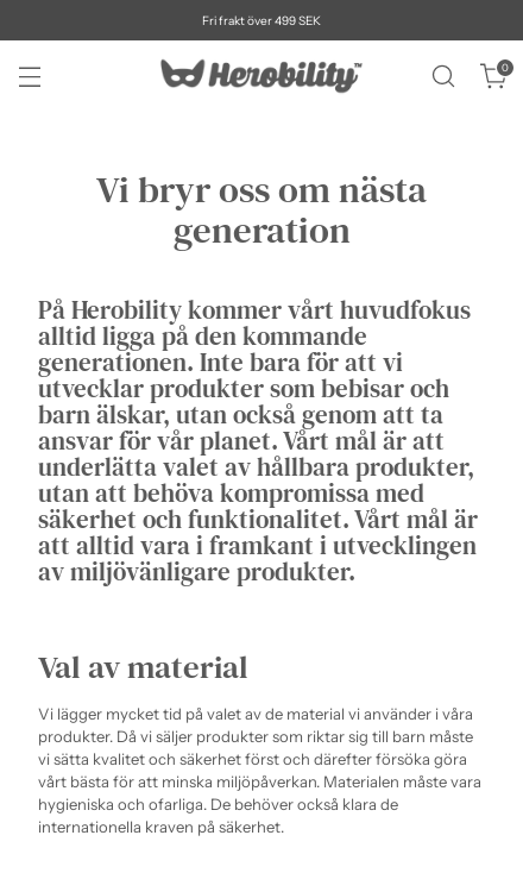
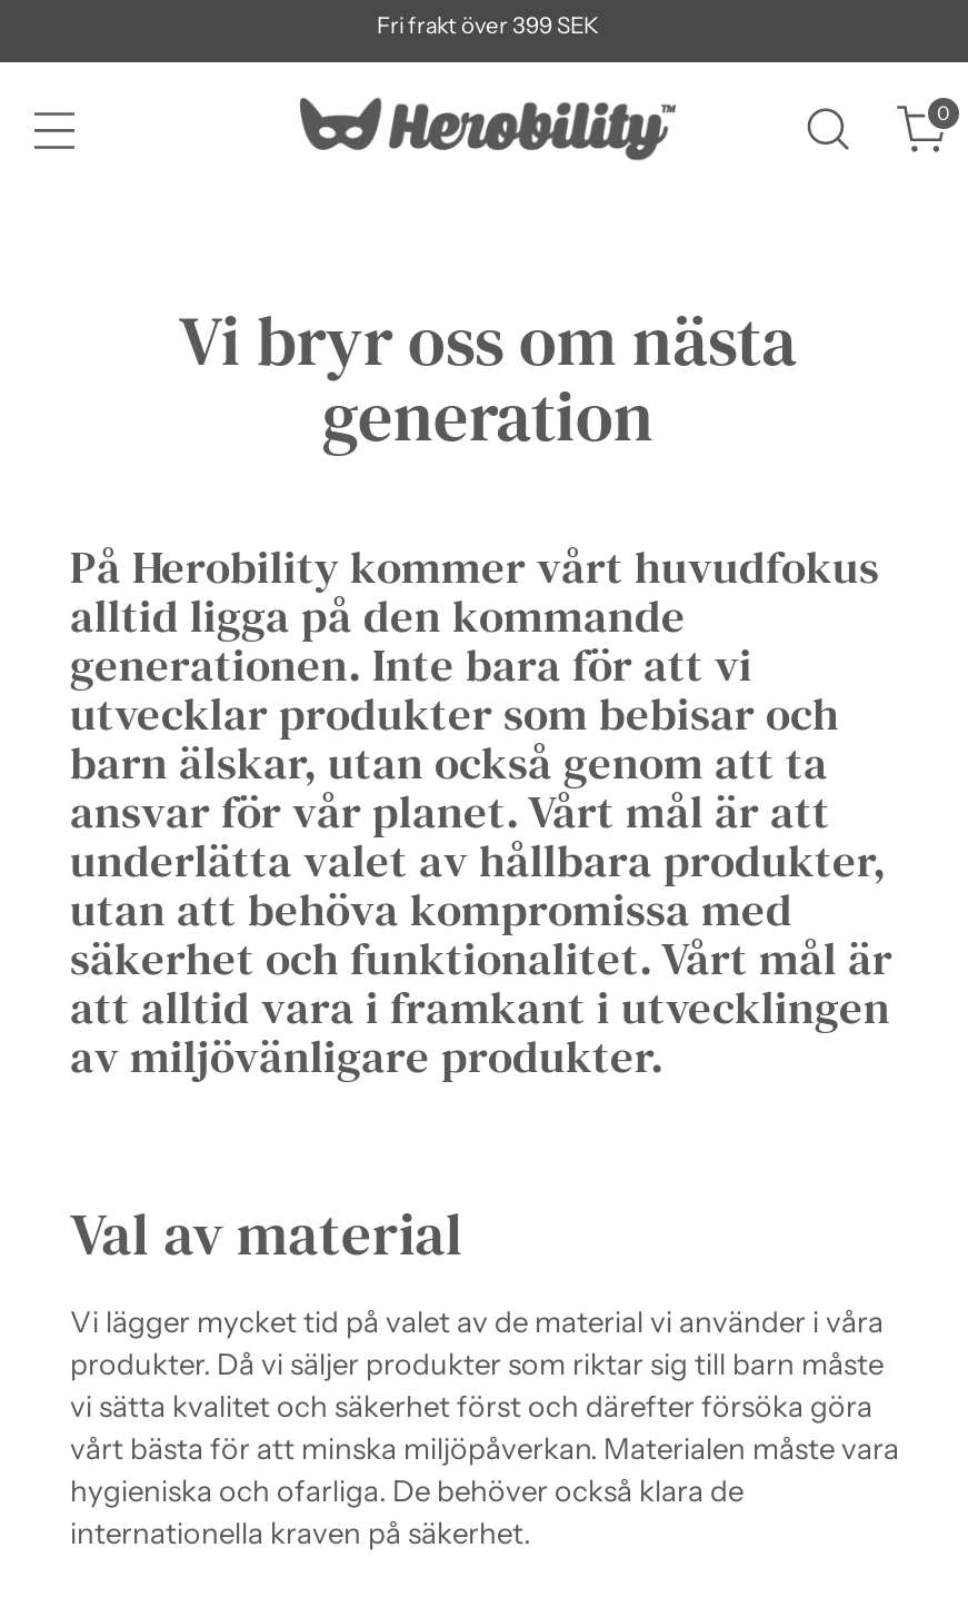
[202,12,321,28] Fri frakt över 499 SEK -> [377,10,599,39] Fri frakt över 399 SEK

